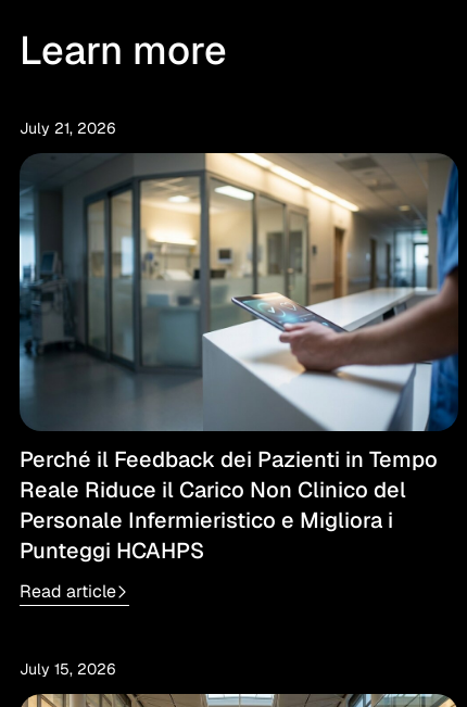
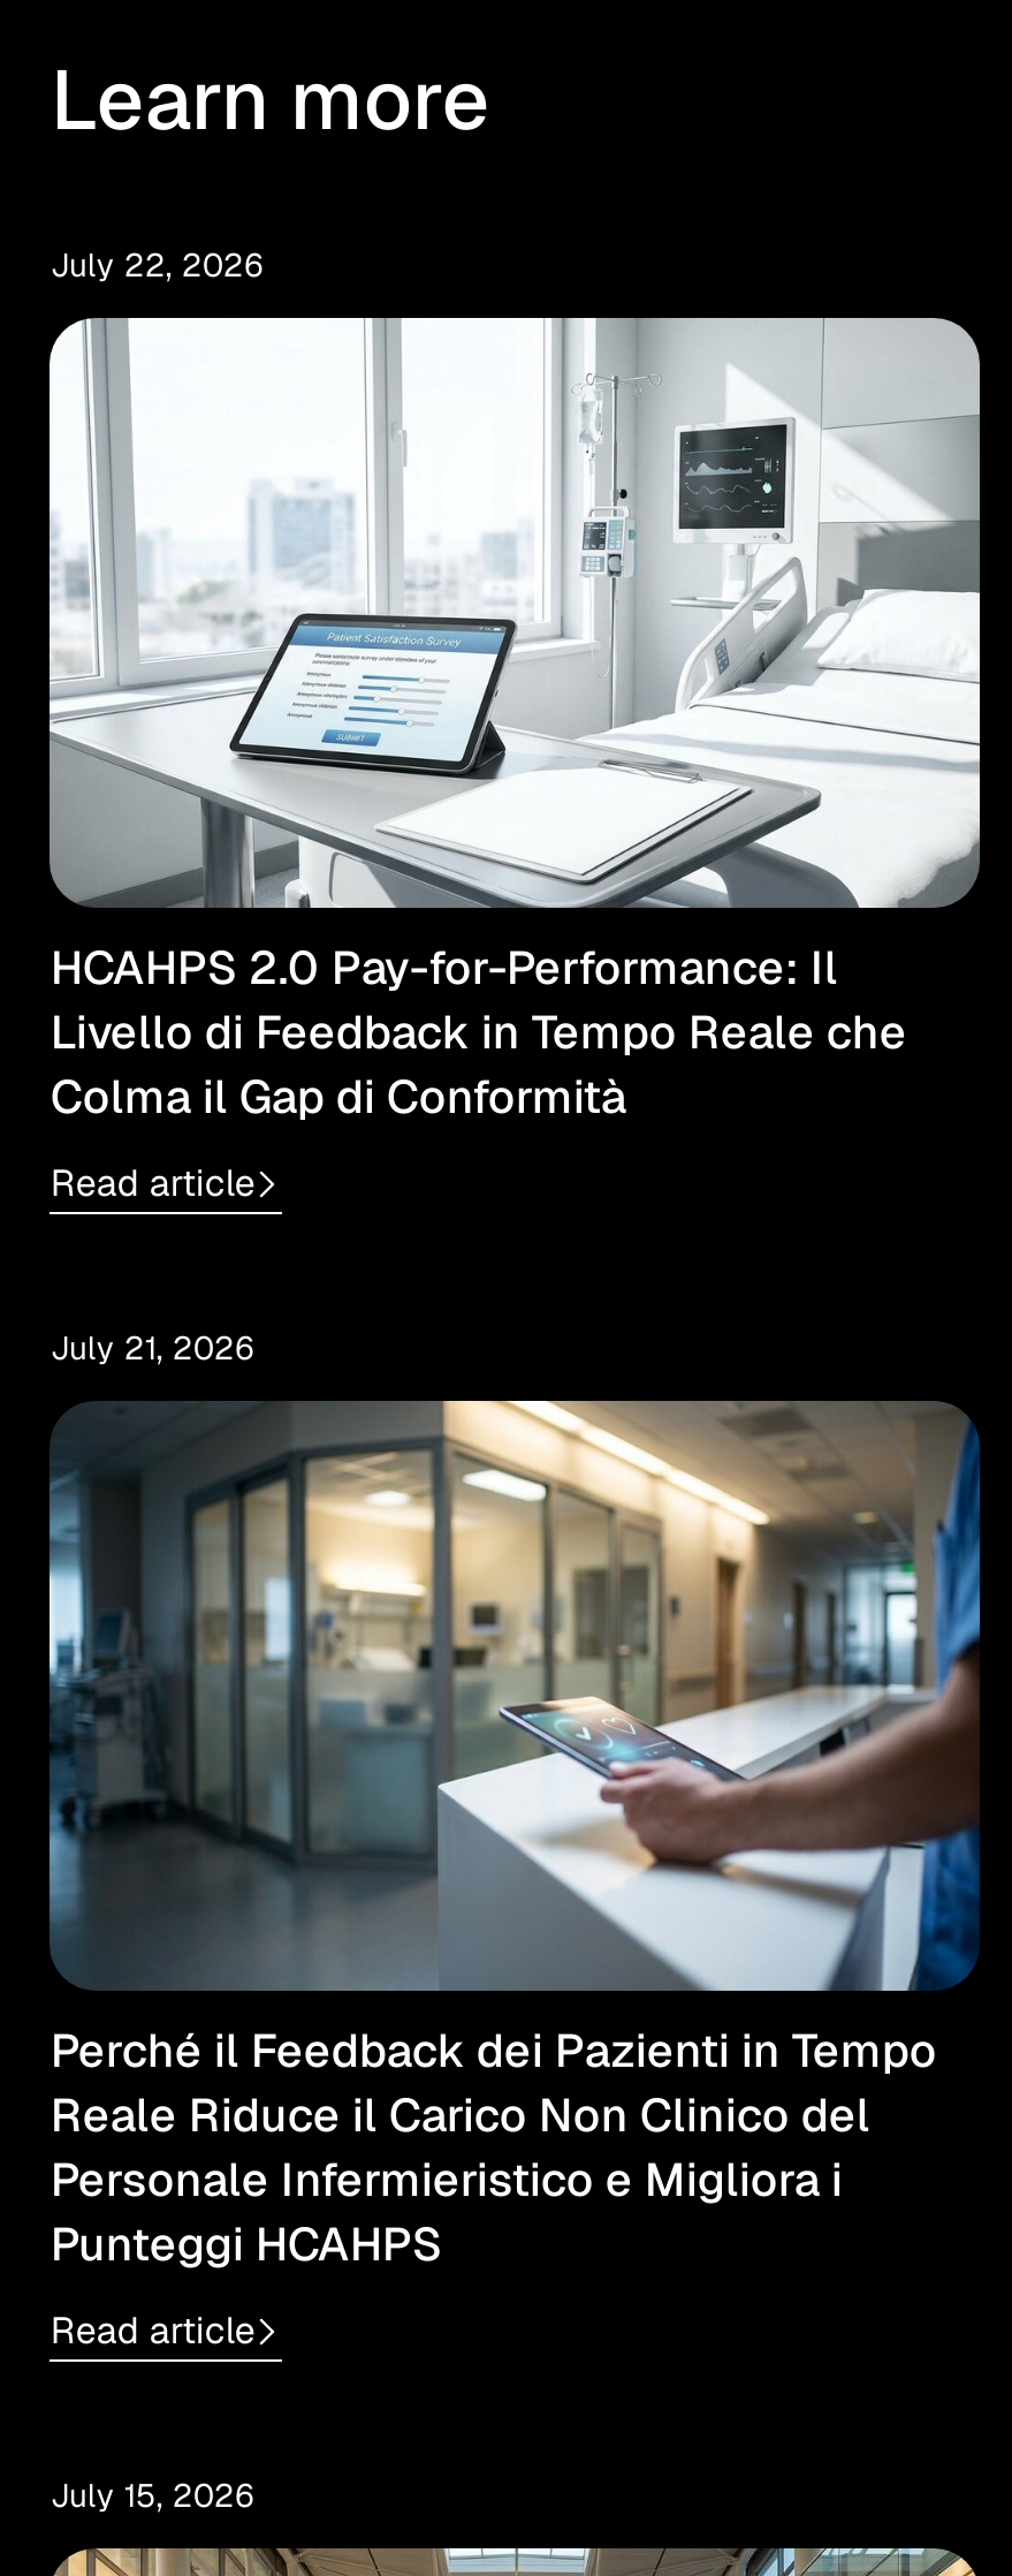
none -> [47,316,982,1207] [image] | HCAHPS 2.0 Pay-for-Performance: Il | Livello di Feedback in Tempo Reale che | Colma il Gap di Conformità | Read article
none -> [50,244,265,286] July 22, 2026

